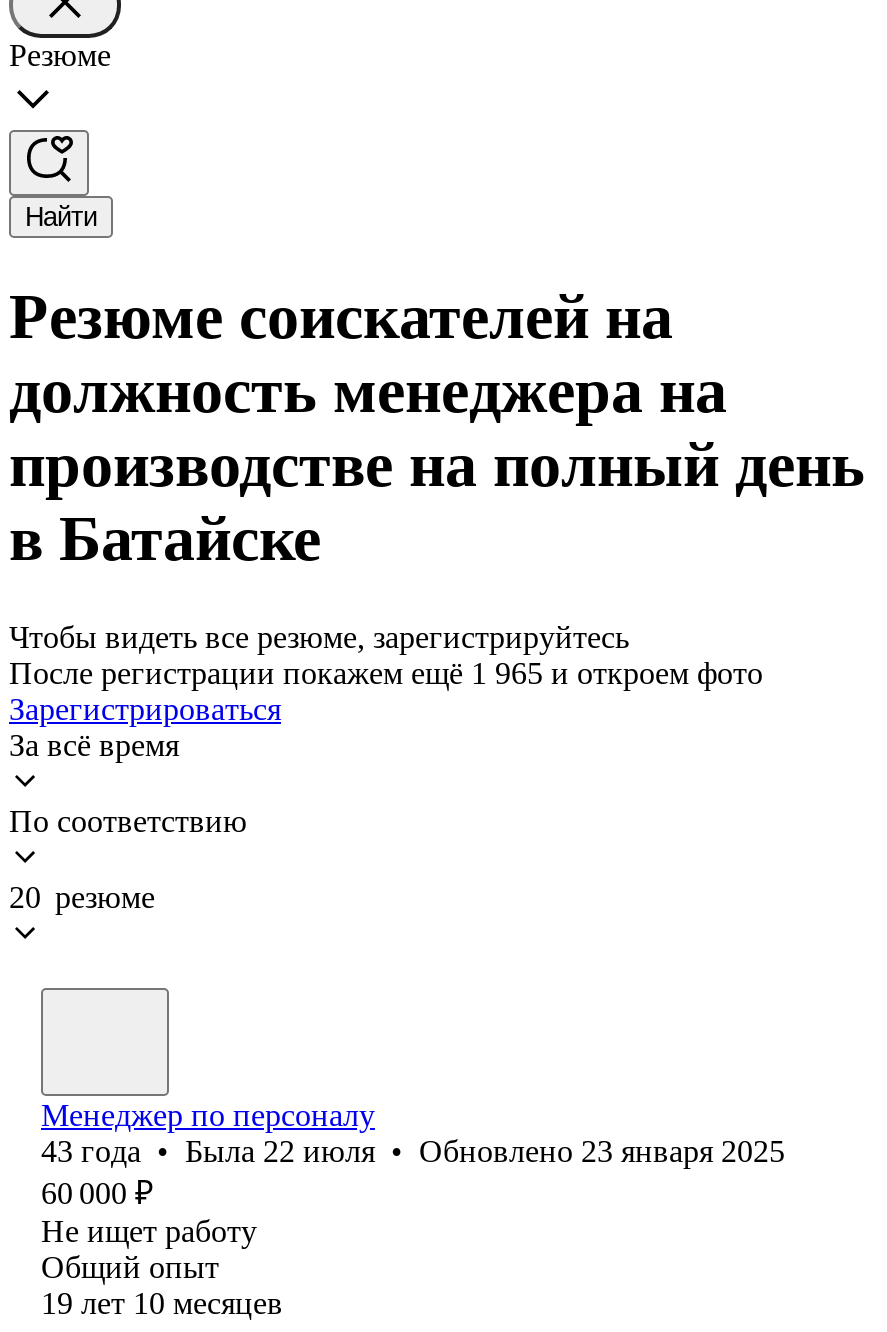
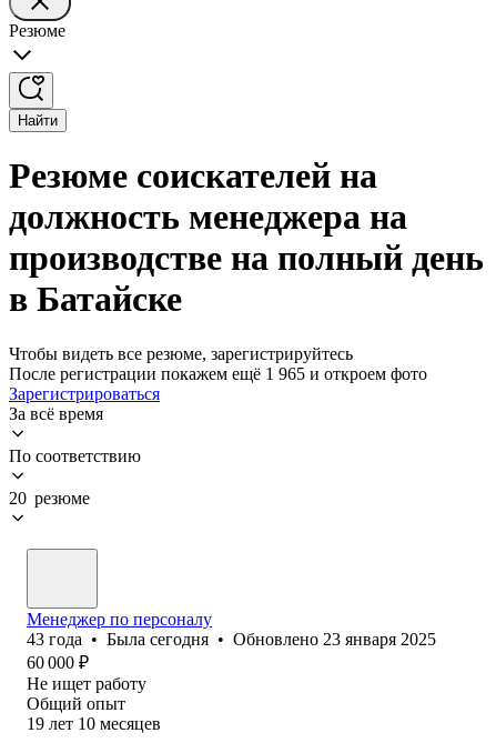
[41,1134,785,1168] 43 года • Была 22 июля • Обновлено 23 января 2025 -> [27,630,436,648] 43 года • Была сегодня • Обновлено 23 января 2025

